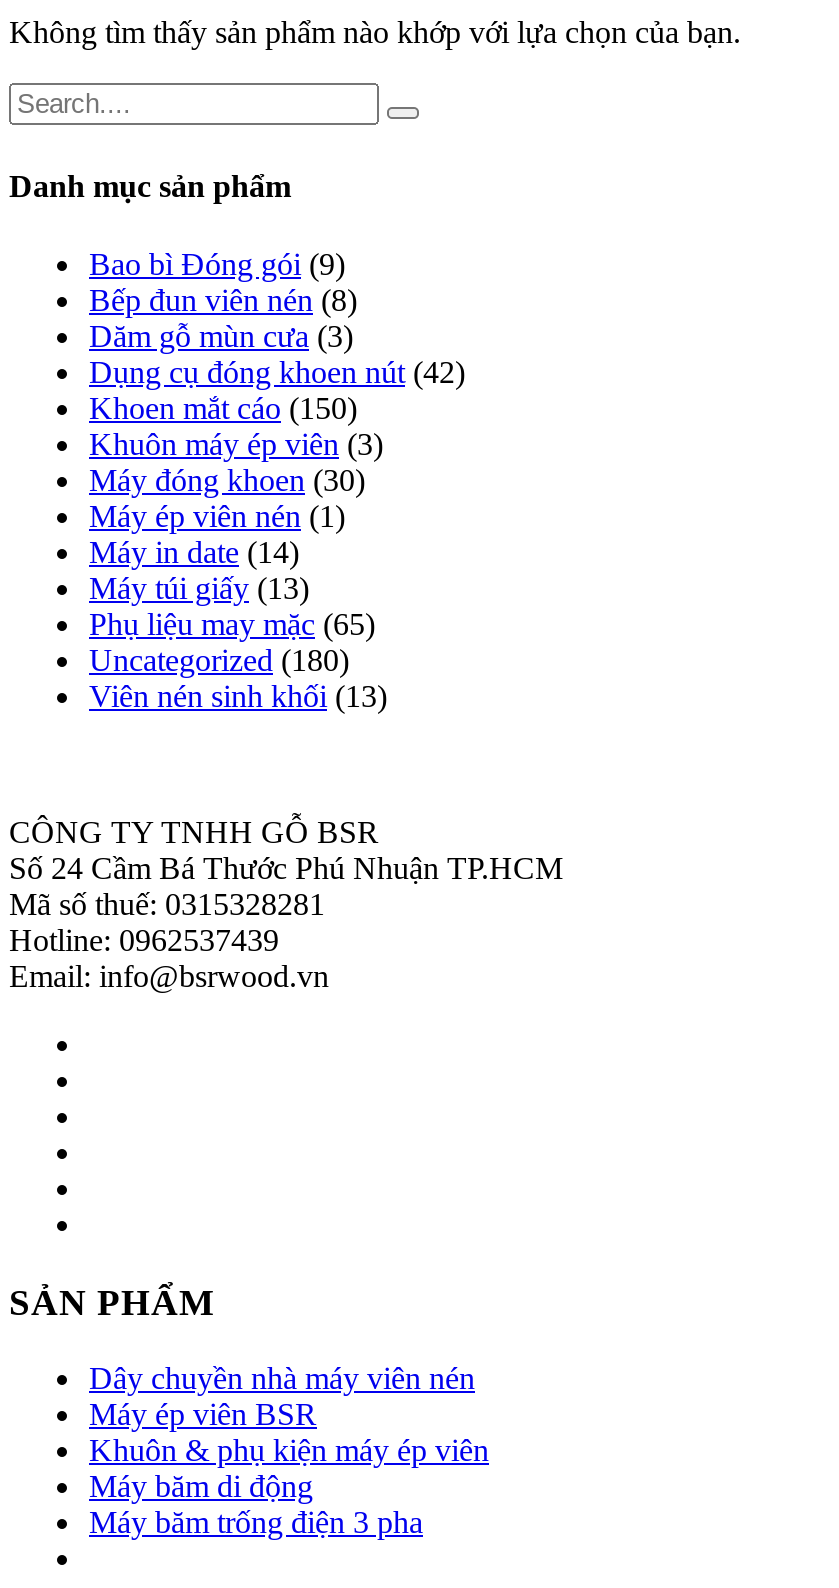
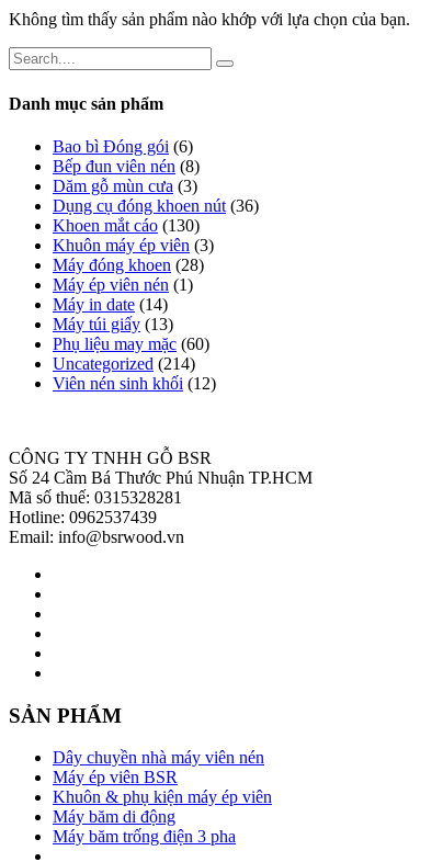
[89,247,345,281] Bao bì Đóng gói (9) -> [53,137,193,156] Bao bì Đóng gói (6)
[89,355,465,389] Dụng cụ đóng khoen nút (42) -> [53,196,259,215] Dụng cụ đóng khoen nút (36)
[89,391,357,425] Khoen mắt cáo (150) -> [53,216,200,235] Khoen mắt cáo (130)
[89,463,365,497] Máy đóng khoen (30) -> [53,256,204,274] Máy đóng khoen (28)
[89,607,375,641] Phụ liệu may mặc (65) -> [53,334,209,353] Phụ liệu may mặc (60)
[89,643,349,677] Uncategorized (180) -> [53,354,195,373] Uncategorized (214)
[89,679,387,713] Viên nén sinh khối (13) -> [53,374,216,393] Viên nén sinh khối (12)

